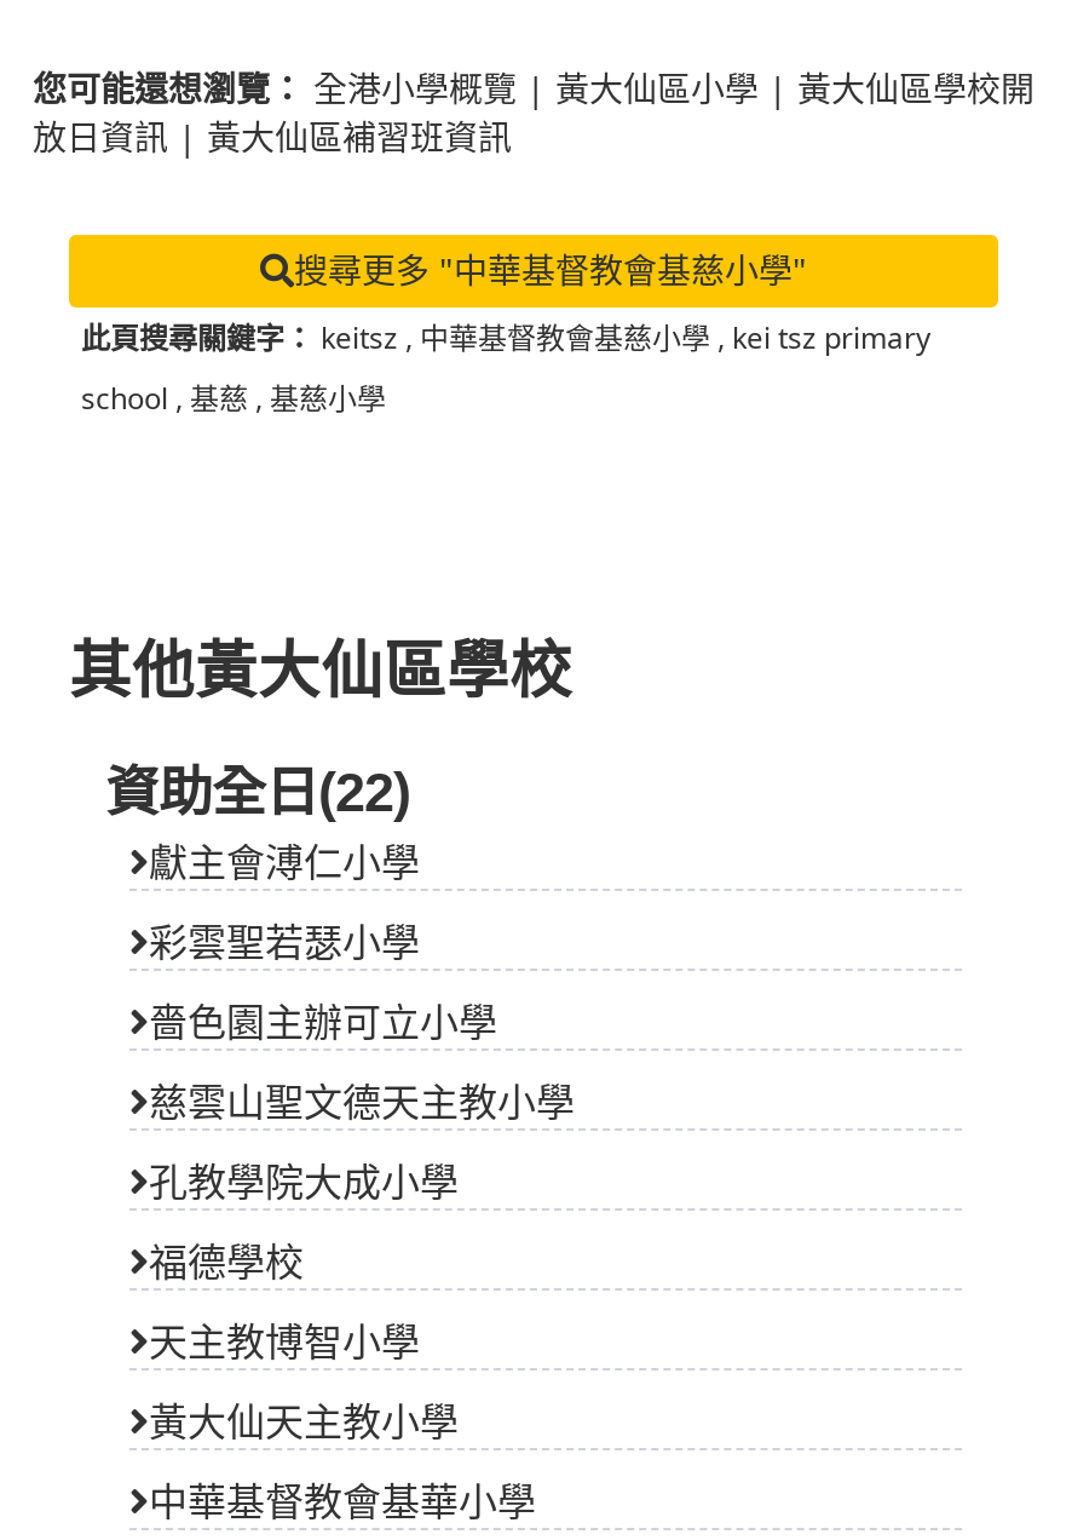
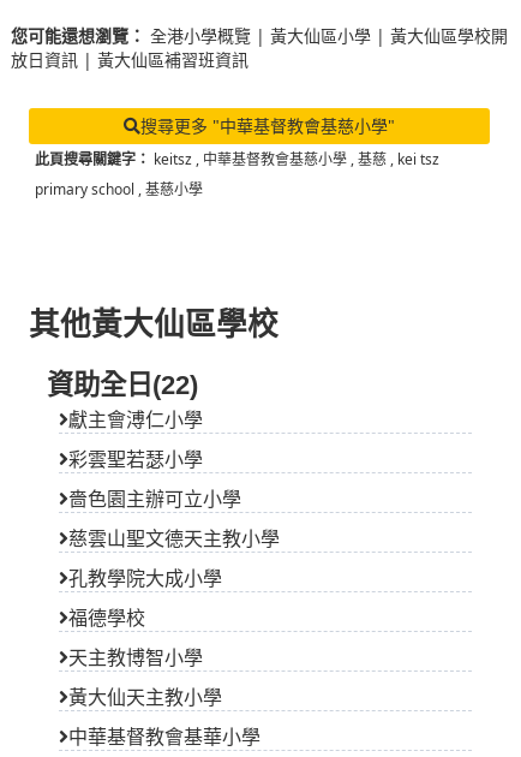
[81,317,930,358] 此頁搜尋關鍵字： keitsz,中華基督教會基慈小學, kei tsz primary -> [35,149,439,169] 此頁搜尋關鍵字： keitsz,中華基督教會基慈小學,基慈, kei tsz
[81,378,386,419] school,基慈,基慈小學 -> [35,179,203,199] primary school,基慈小學

